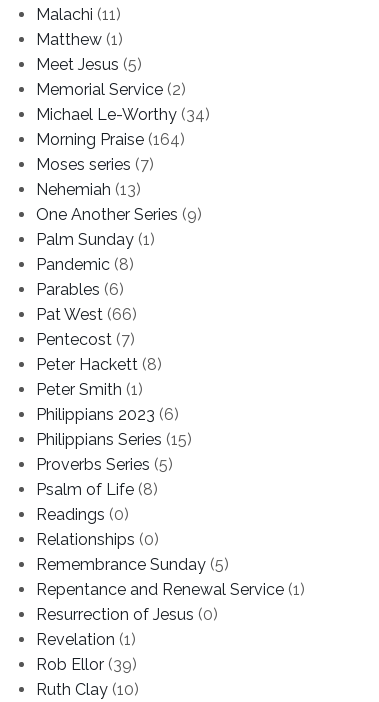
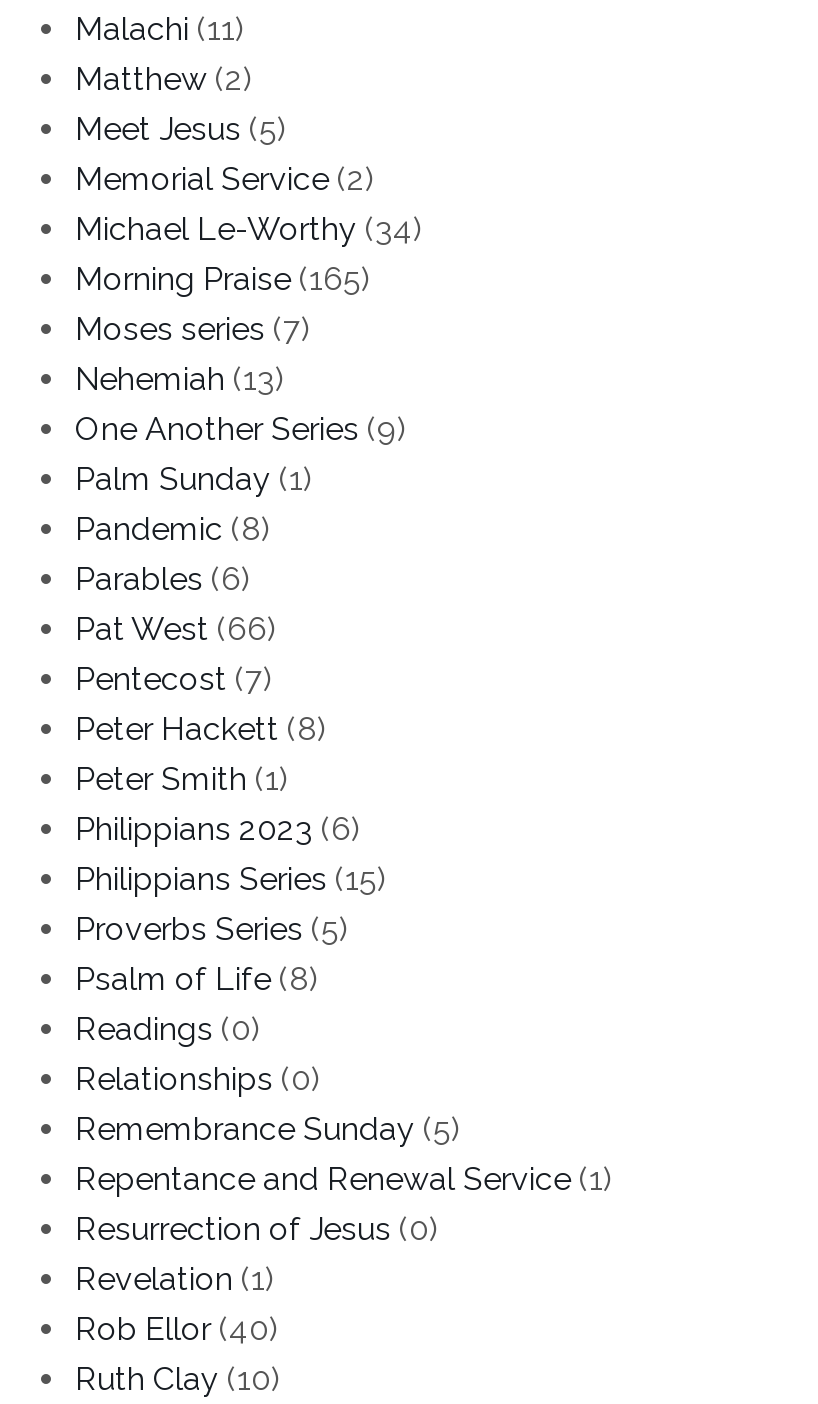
[36,30,123,49] Matthew (1) -> [75,59,253,97] Matthew (2)
[36,130,185,149] Morning Praise (164) -> [75,259,371,297] Morning Praise (165)
[36,655,137,674] Rob Ellor (39) -> [75,1309,279,1347] Rob Ellor (40)

